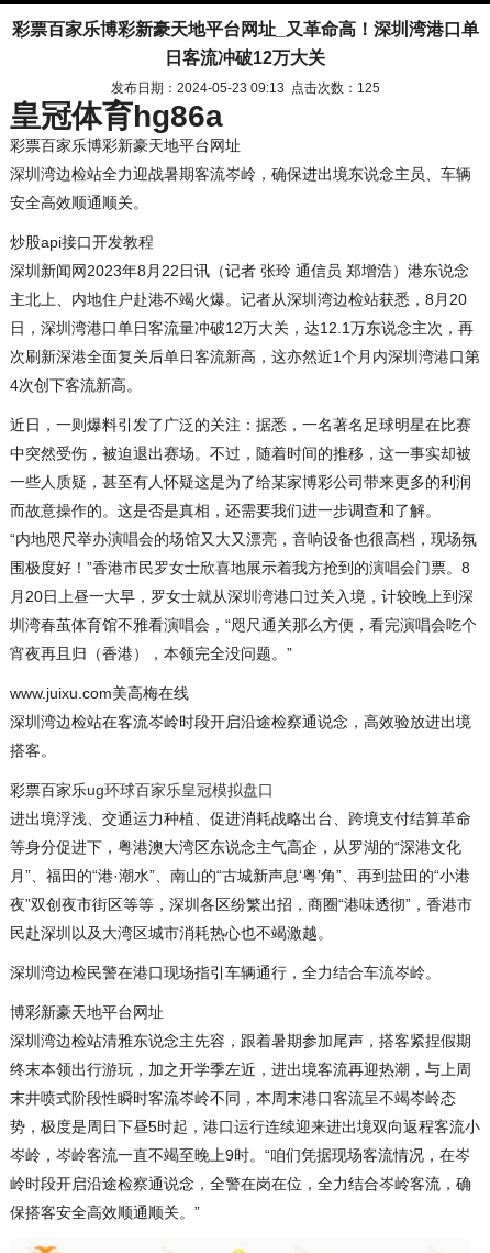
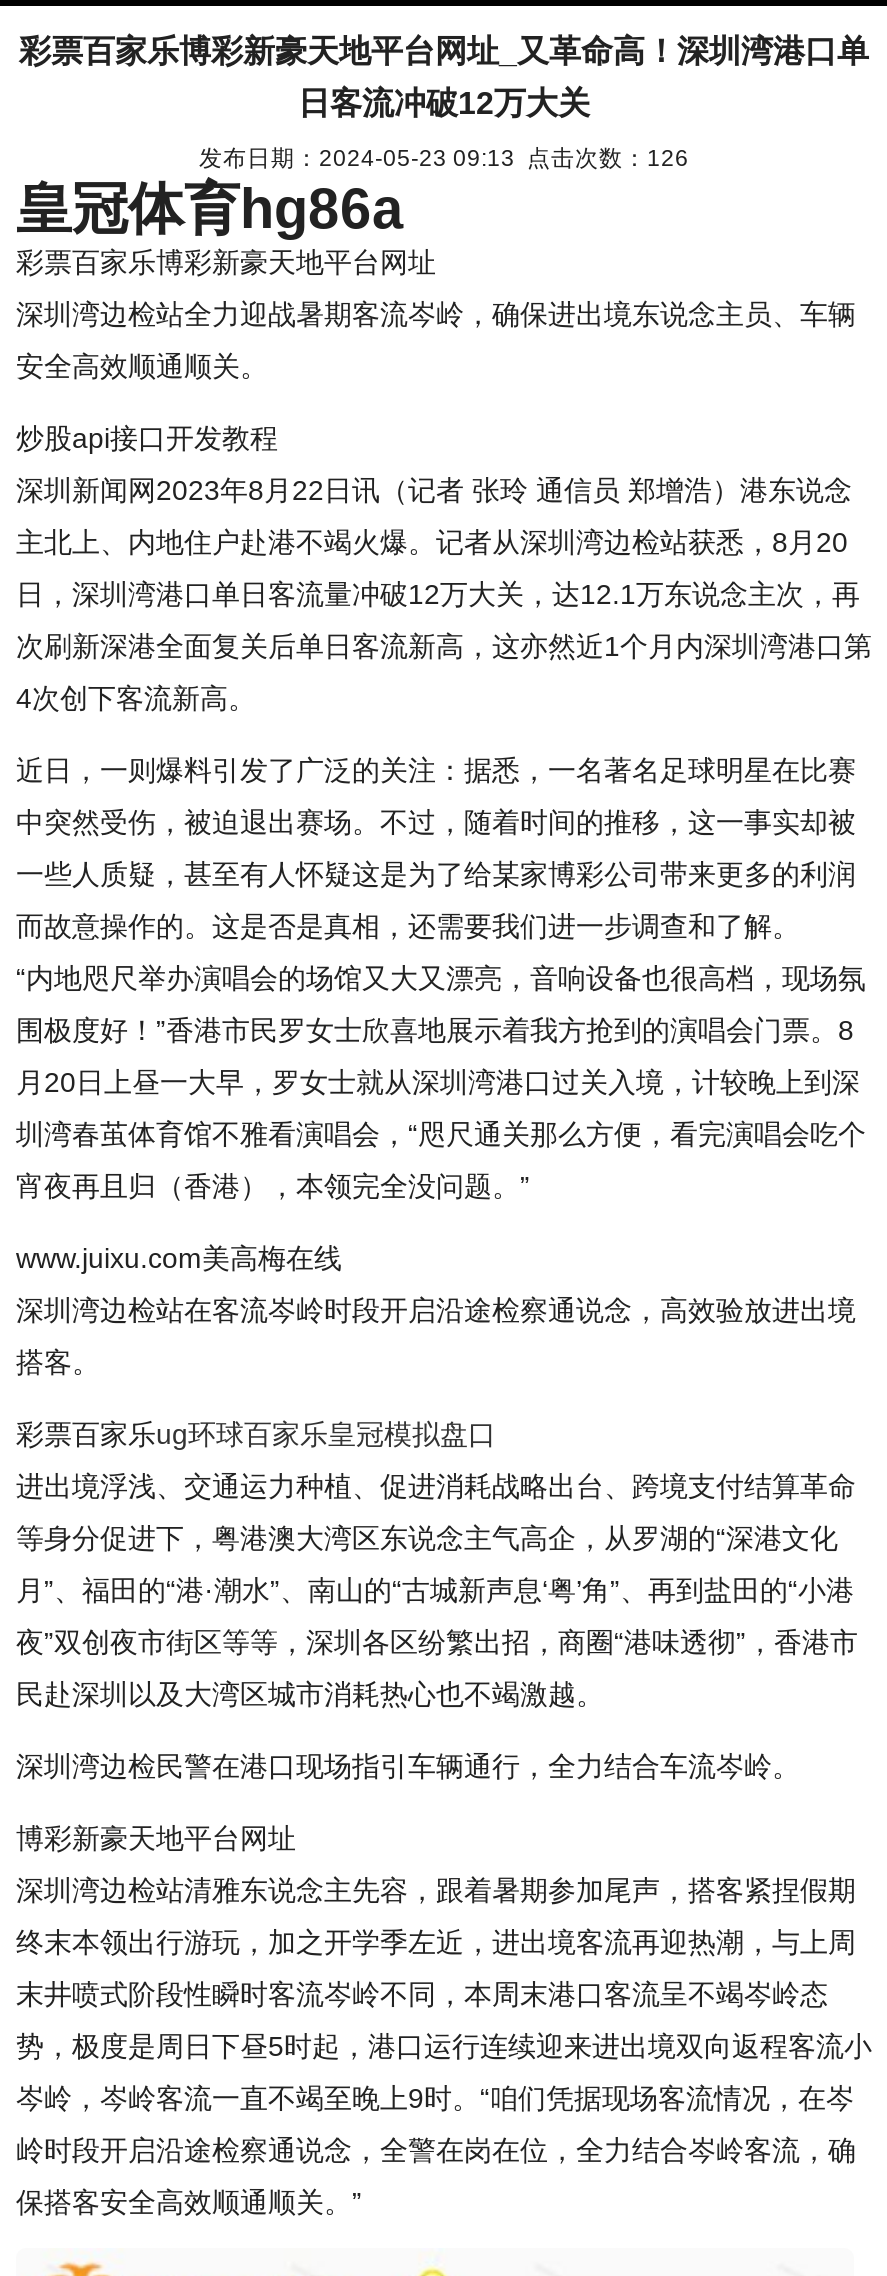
[110,80,380,95] 发布日期：2024-05-23 09:13 点击次数：125 -> [199,144,689,170] 发布日期：2024-05-23 09:13 点击次数：126

